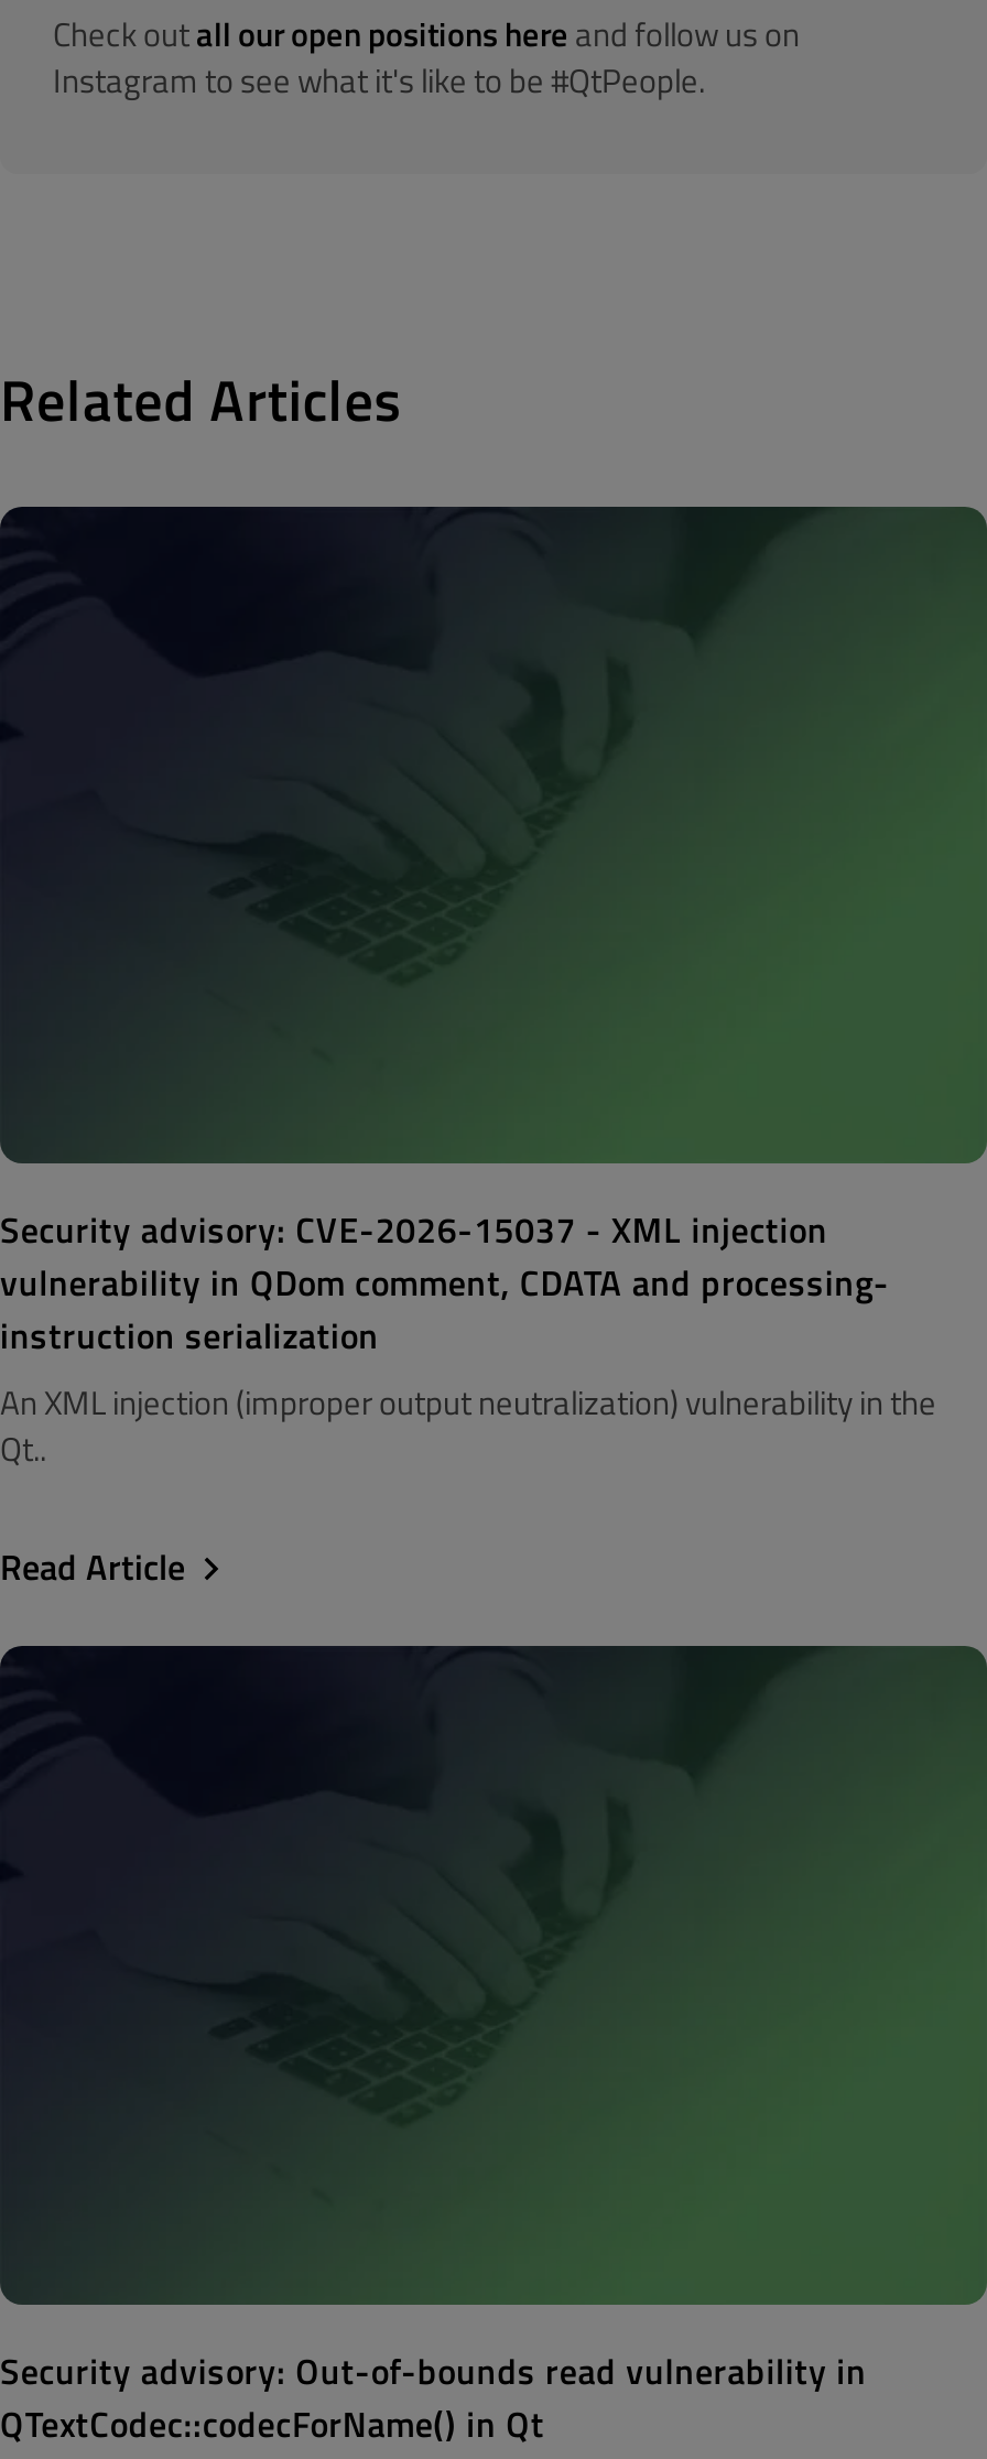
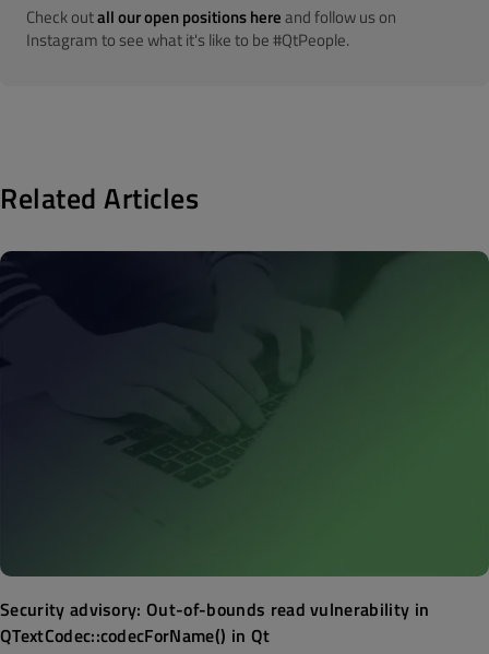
[0,1204,936,1594] Security advisory: CVE-2026-15037 - XML injection | vulnerability in QDom comment, CDATA and processing- | instruction serialization | An XML injection (improper output neutralization) vulnerability in the | Qt.. | Read Article -> none

